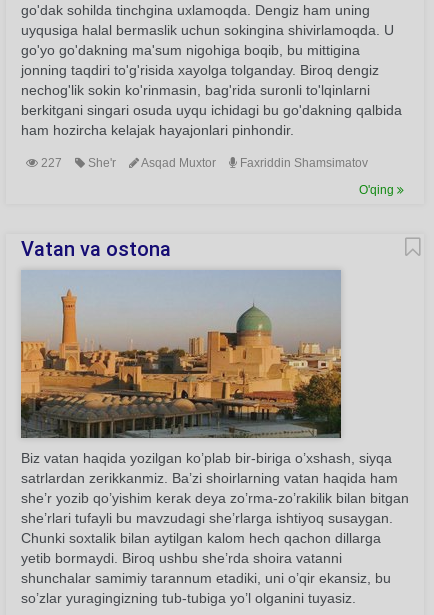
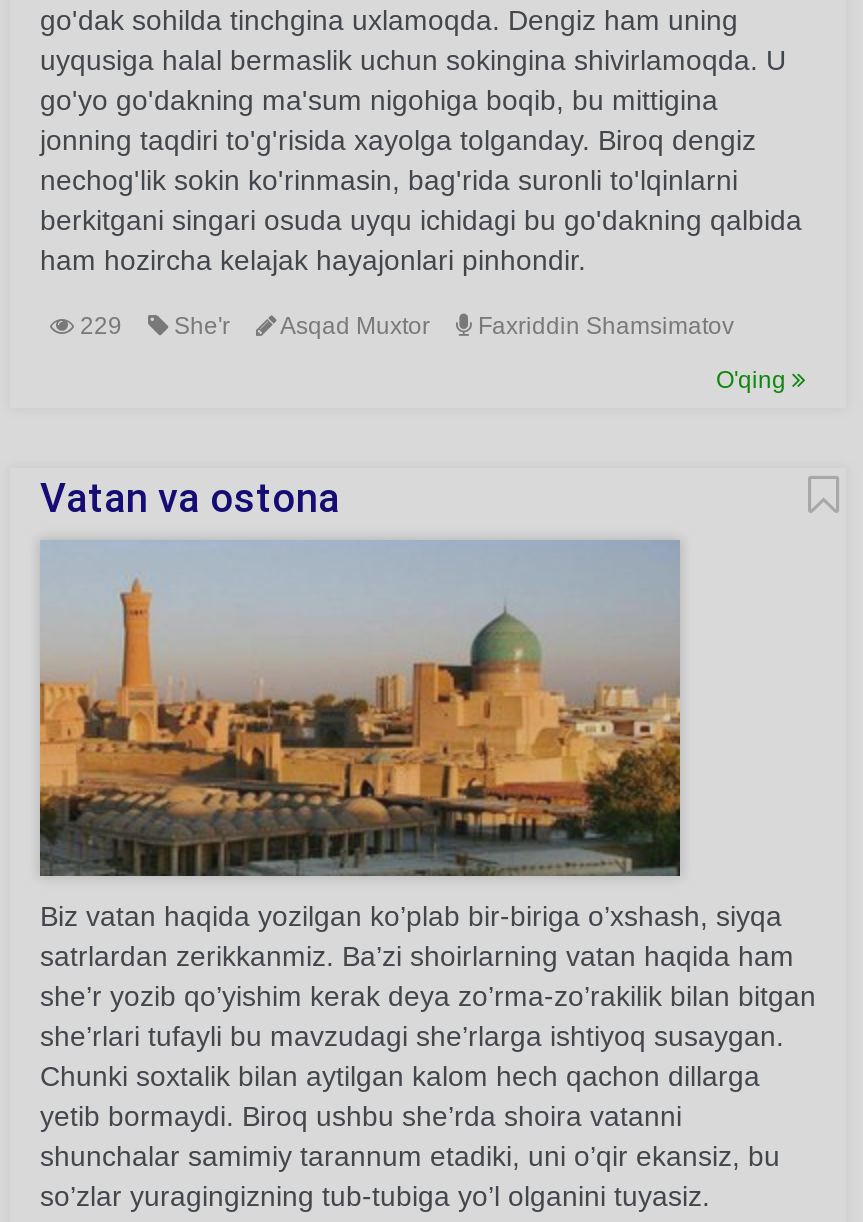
[38,156,368,170] 227 She'r Asqad Muxtor Faxriddin Shamsimatov -> [74,312,734,340] 229 She'r Asqad Muxtor Faxriddin Shamsimatov

